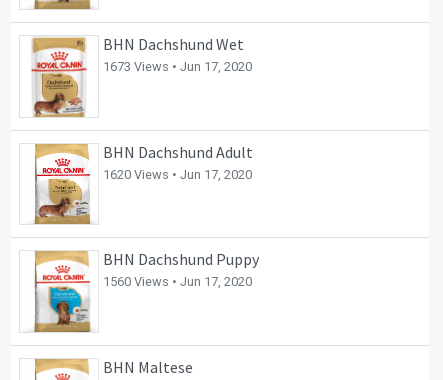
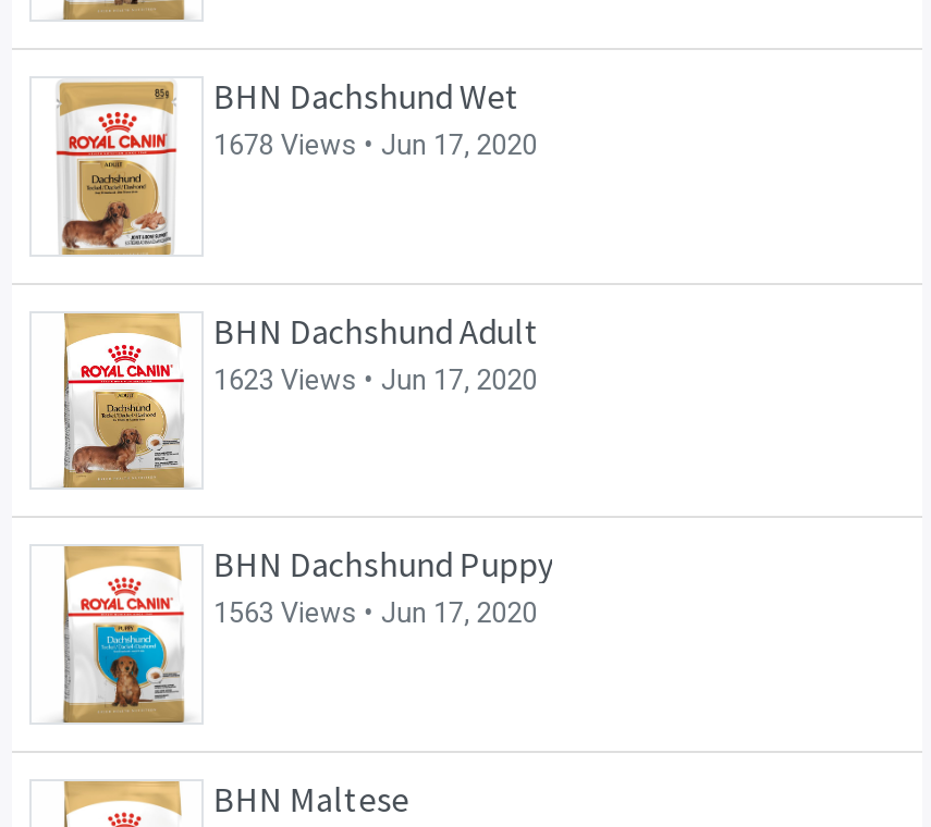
[103,59,252,74] 1673 Views • Jun 17, 2020 -> [213,129,538,162] 1678 Views • Jun 17, 2020
[103,167,252,182] 1620 Views • Jun 17, 2020 -> [213,363,538,395] 1623 Views • Jun 17, 2020
[103,274,252,289] 1560 Views • Jun 17, 2020 -> [213,597,538,629] 1563 Views • Jun 17, 2020

